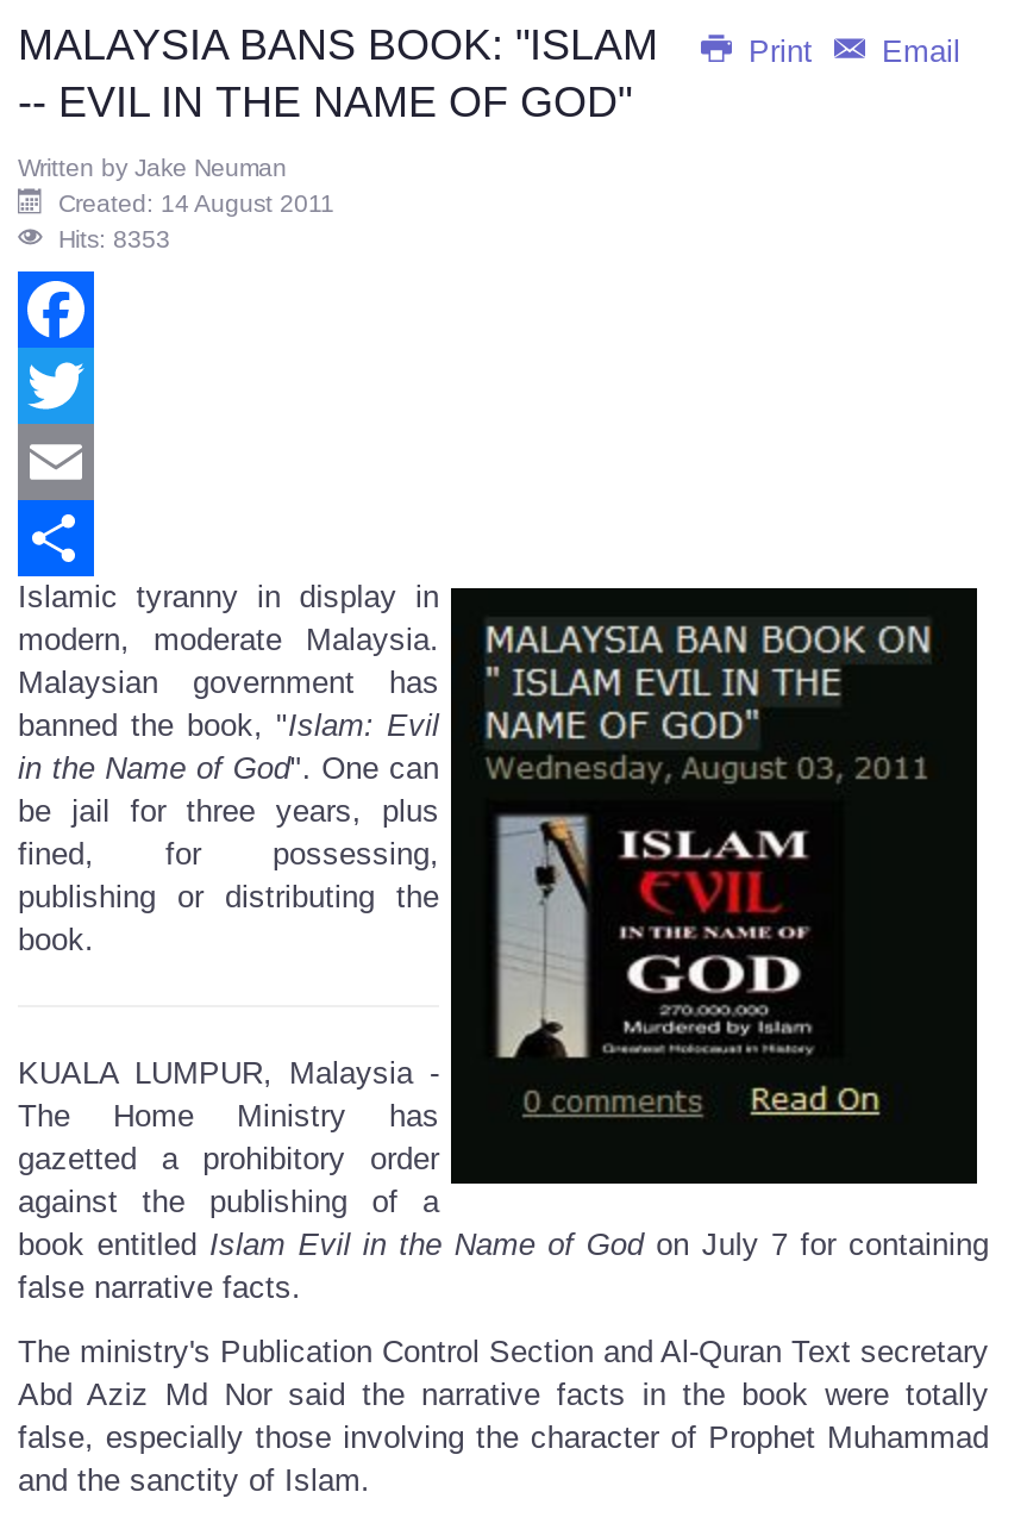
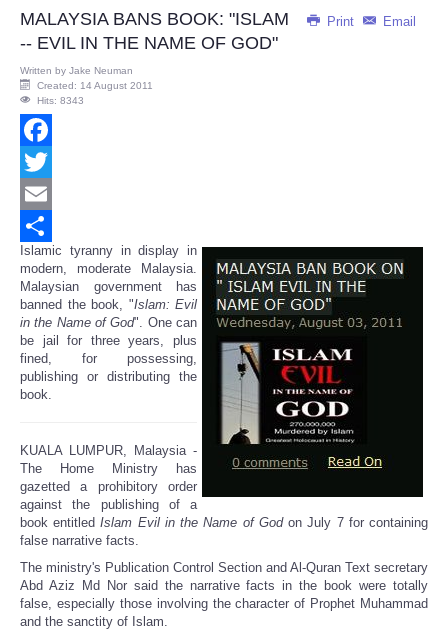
[58,227,170,253] Hits: 8353 -> [37,95,84,106] Hits: 8343

